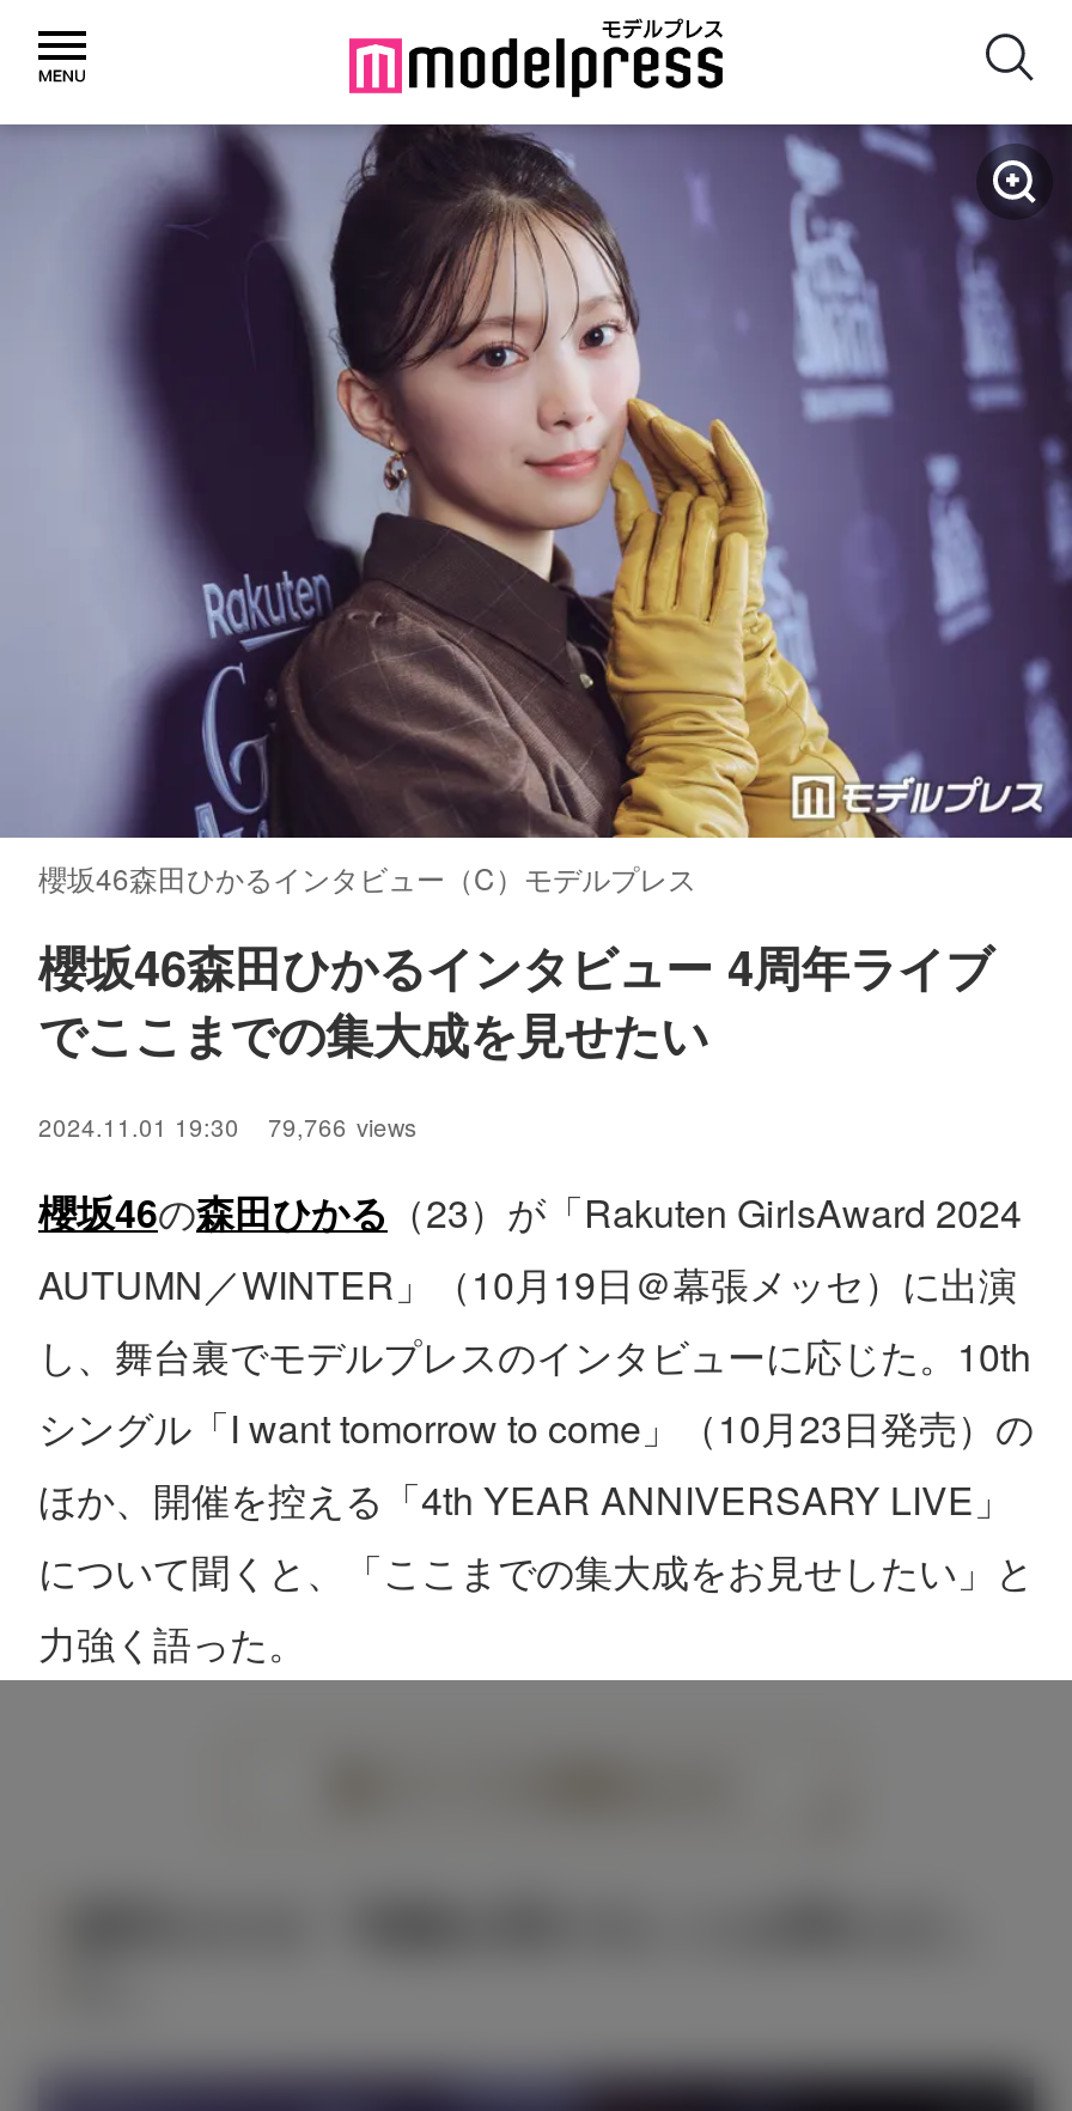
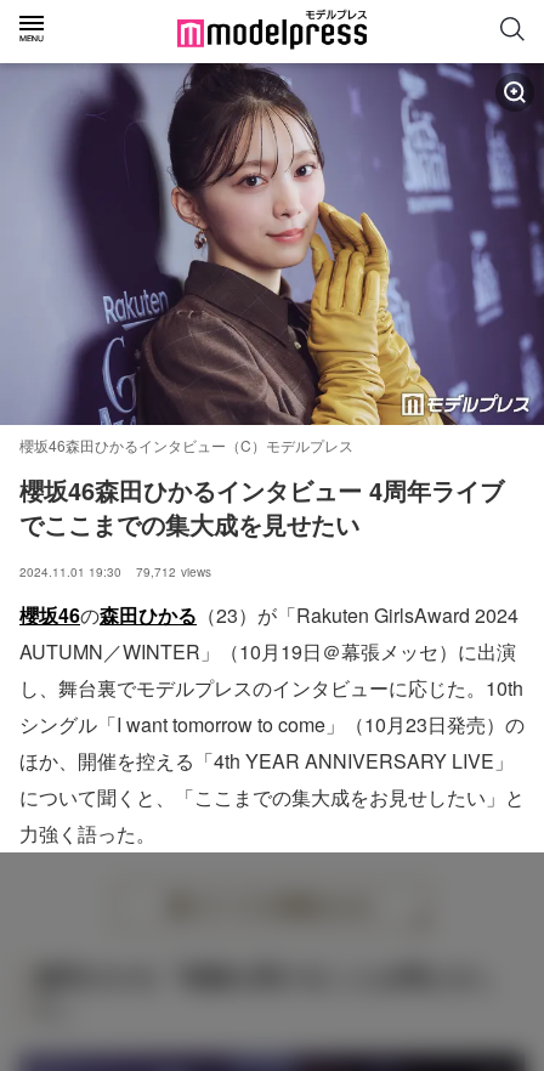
[38,1111,416,1144] 2024.11.01 19:30 79,766 views -> [19,564,211,581] 2024.11.01 19:30 79,712 views

